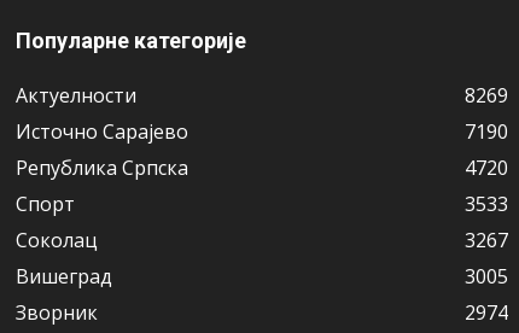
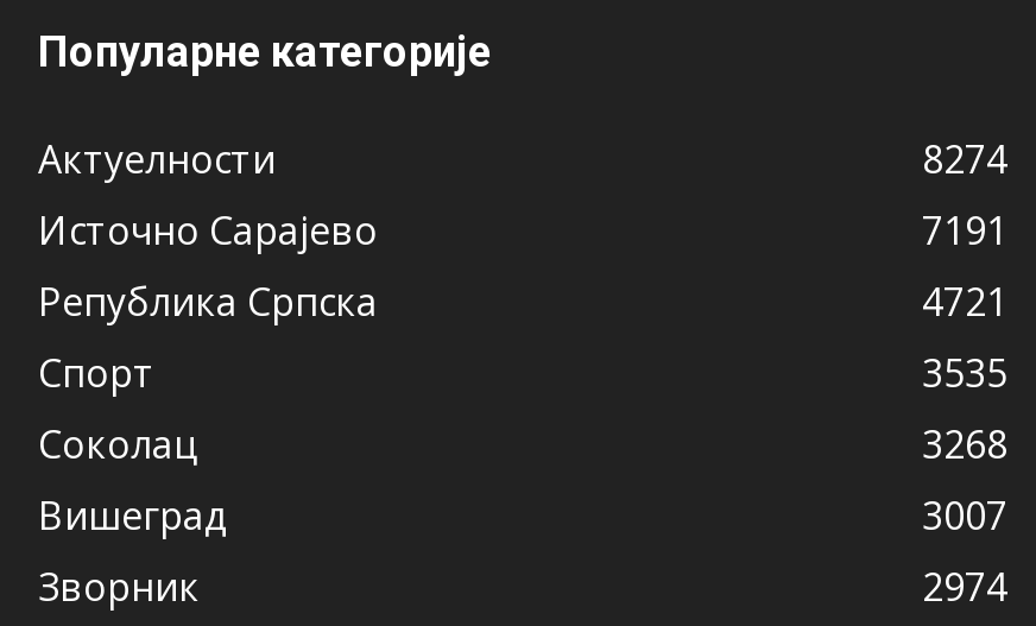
[465,82,508,109] 8269 -> [922,133,1007,186] 8274
[465,118,508,145] 7190 -> [922,205,1007,257] 7191
[465,155,508,181] 4720 -> [922,276,1007,328] 4721
[465,191,508,217] 3533 -> [922,347,1007,399] 3535
[465,227,508,253] 3267 -> [922,418,1007,471] 3268
[465,263,508,290] 3005 -> [922,490,1007,542] 3007

